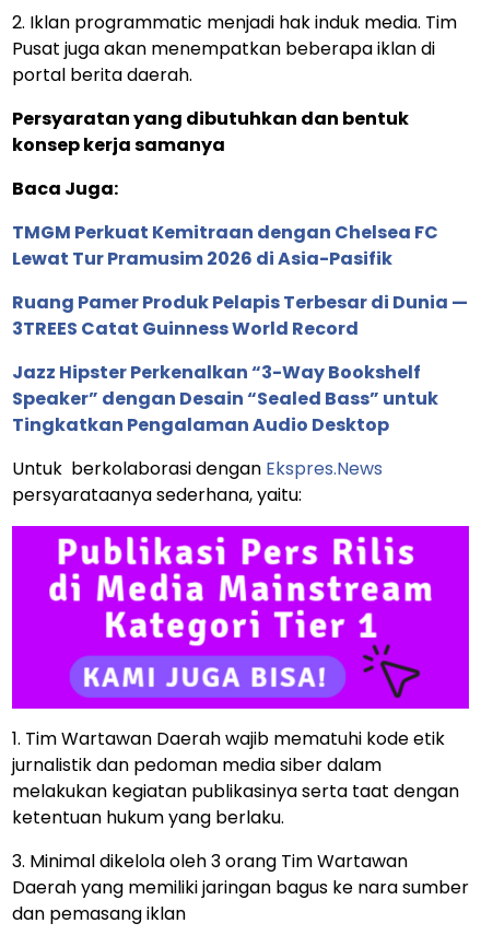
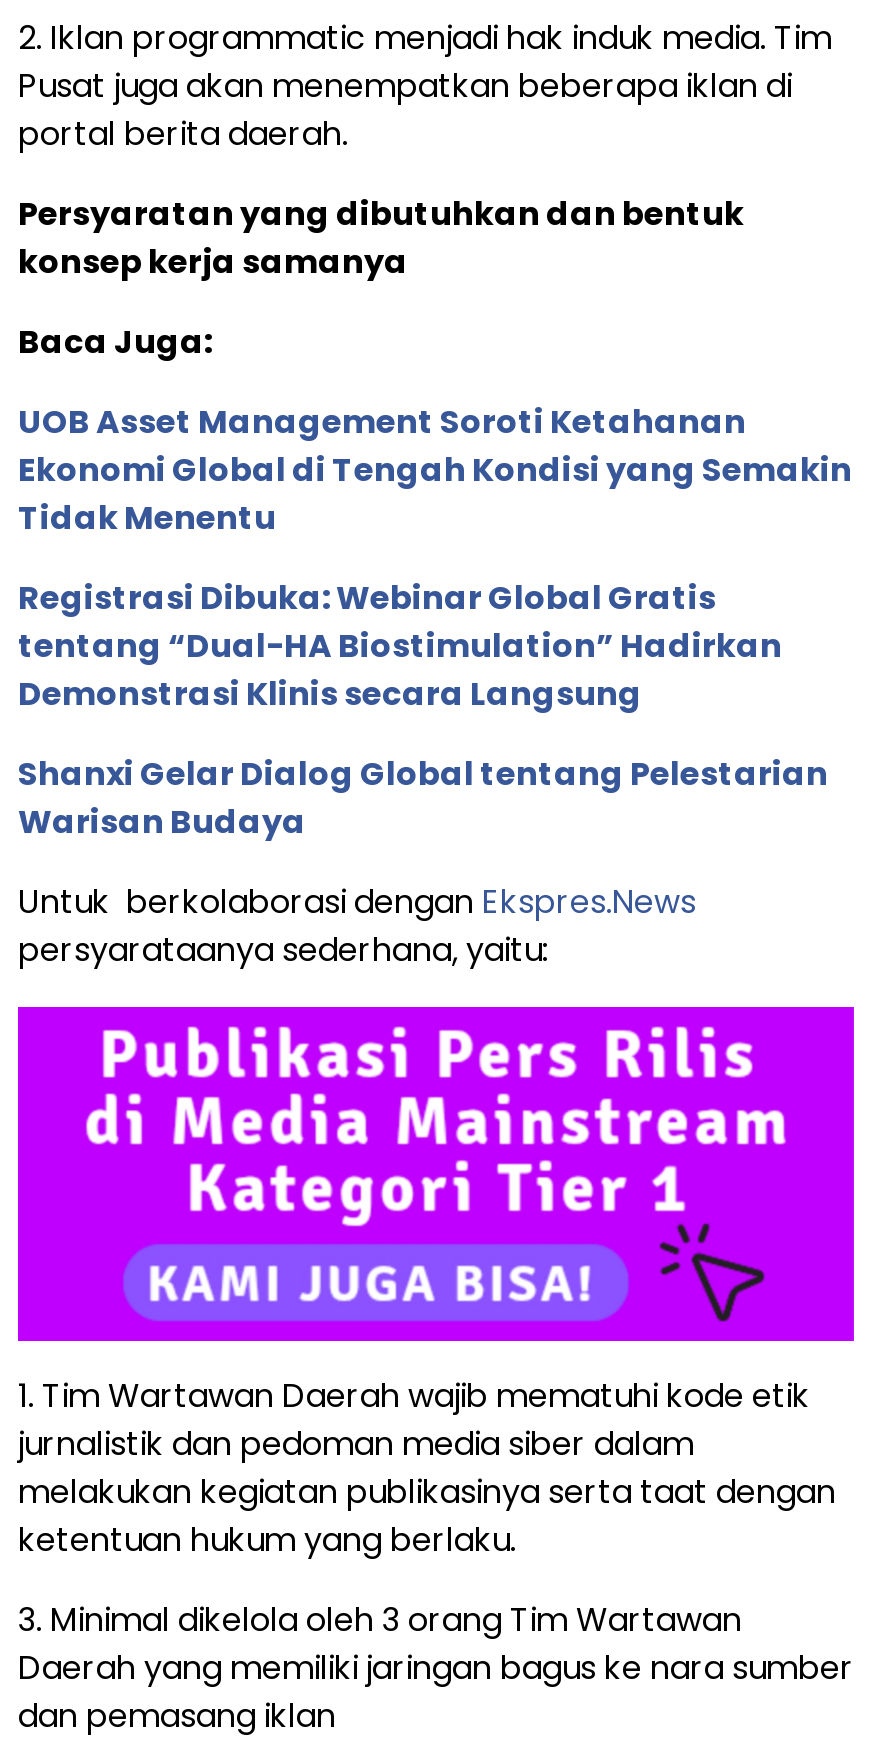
[12,219,438,271] TMGM Perkuat Kemitraan dengan Chelsea FC | Lewat Tur Pramusim 2026 di Asia-Pasifik -> [18,399,852,541] UOB Asset Management Soroti Ketahanan | Ekonomi Global di Tengah Kondisi yang Semakin | Tidak Menentu
[12,289,468,341] Ruang Pamer Produk Pelapis Terbesar di Dunia — | 3TREES Catat Guinness World Record -> [18,575,782,717] Registrasi Dibuka: Webinar Global Gratis | tentang “Dual-HA Biostimulation” Hadirkan | Demonstrasi Klinis secara Langsung
[12,359,438,437] Jazz Hipster Perkenalkan “3-Way Bookshelf | Speaker” dengan Desain “Sealed Bass” untuk | Tingkatkan Pengalaman Audio Desktop -> [18,751,828,845] Shanxi Gelar Dialog Global tentang Pelestarian | Warisan Budaya

